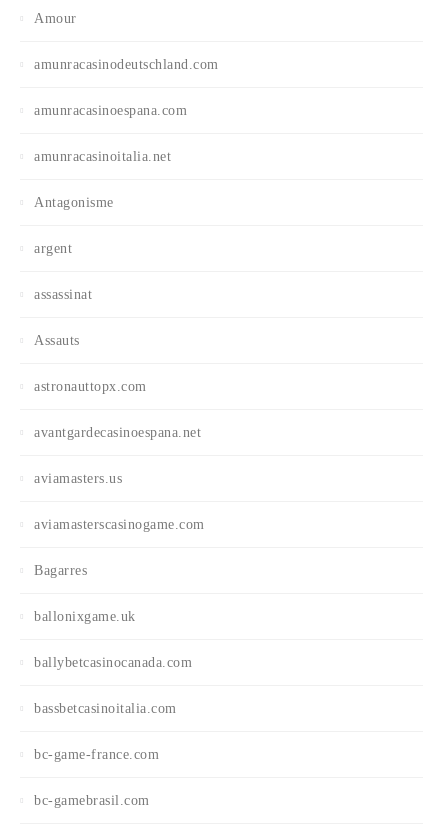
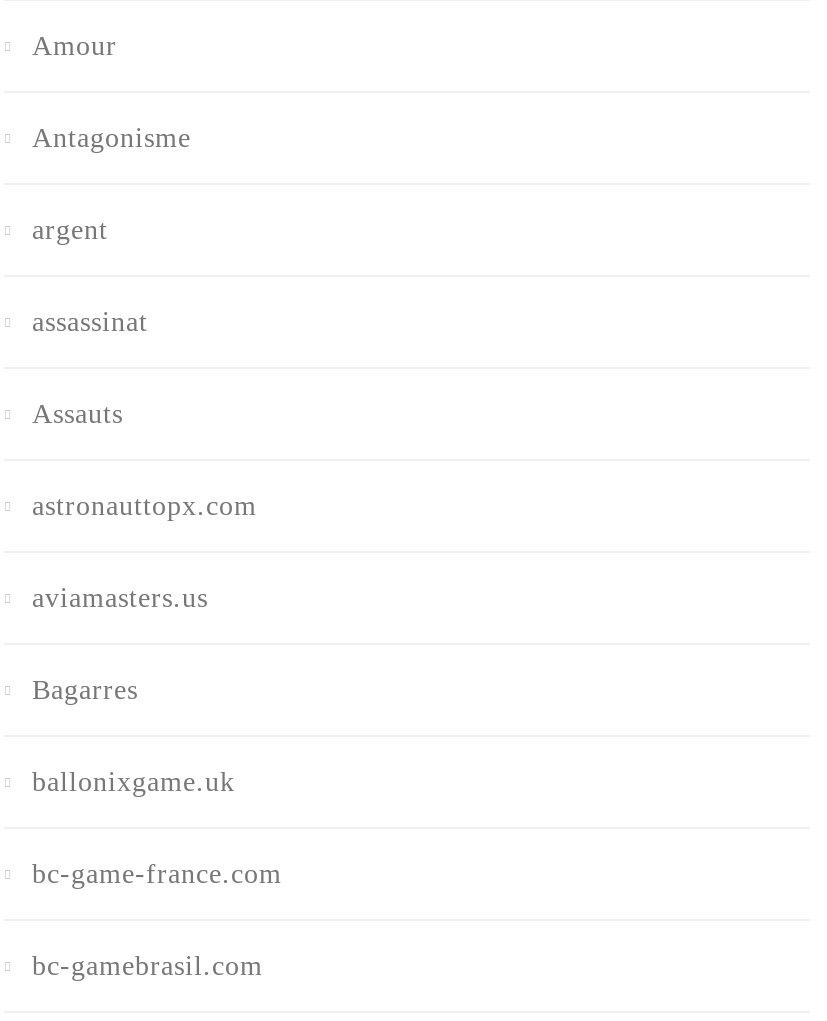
[34,57,218,164] amunracasinodeutschland.com | amunracasinoespana.com | amunracasinoitalia.net -> none
[34,425,201,440] avantgardecasinoespana.net -> none
[34,517,204,532] aviamasterscasinogame.com -> none
[34,655,192,716] ballybetcasinocanada.com | bassbetcasinoitalia.com -> none

